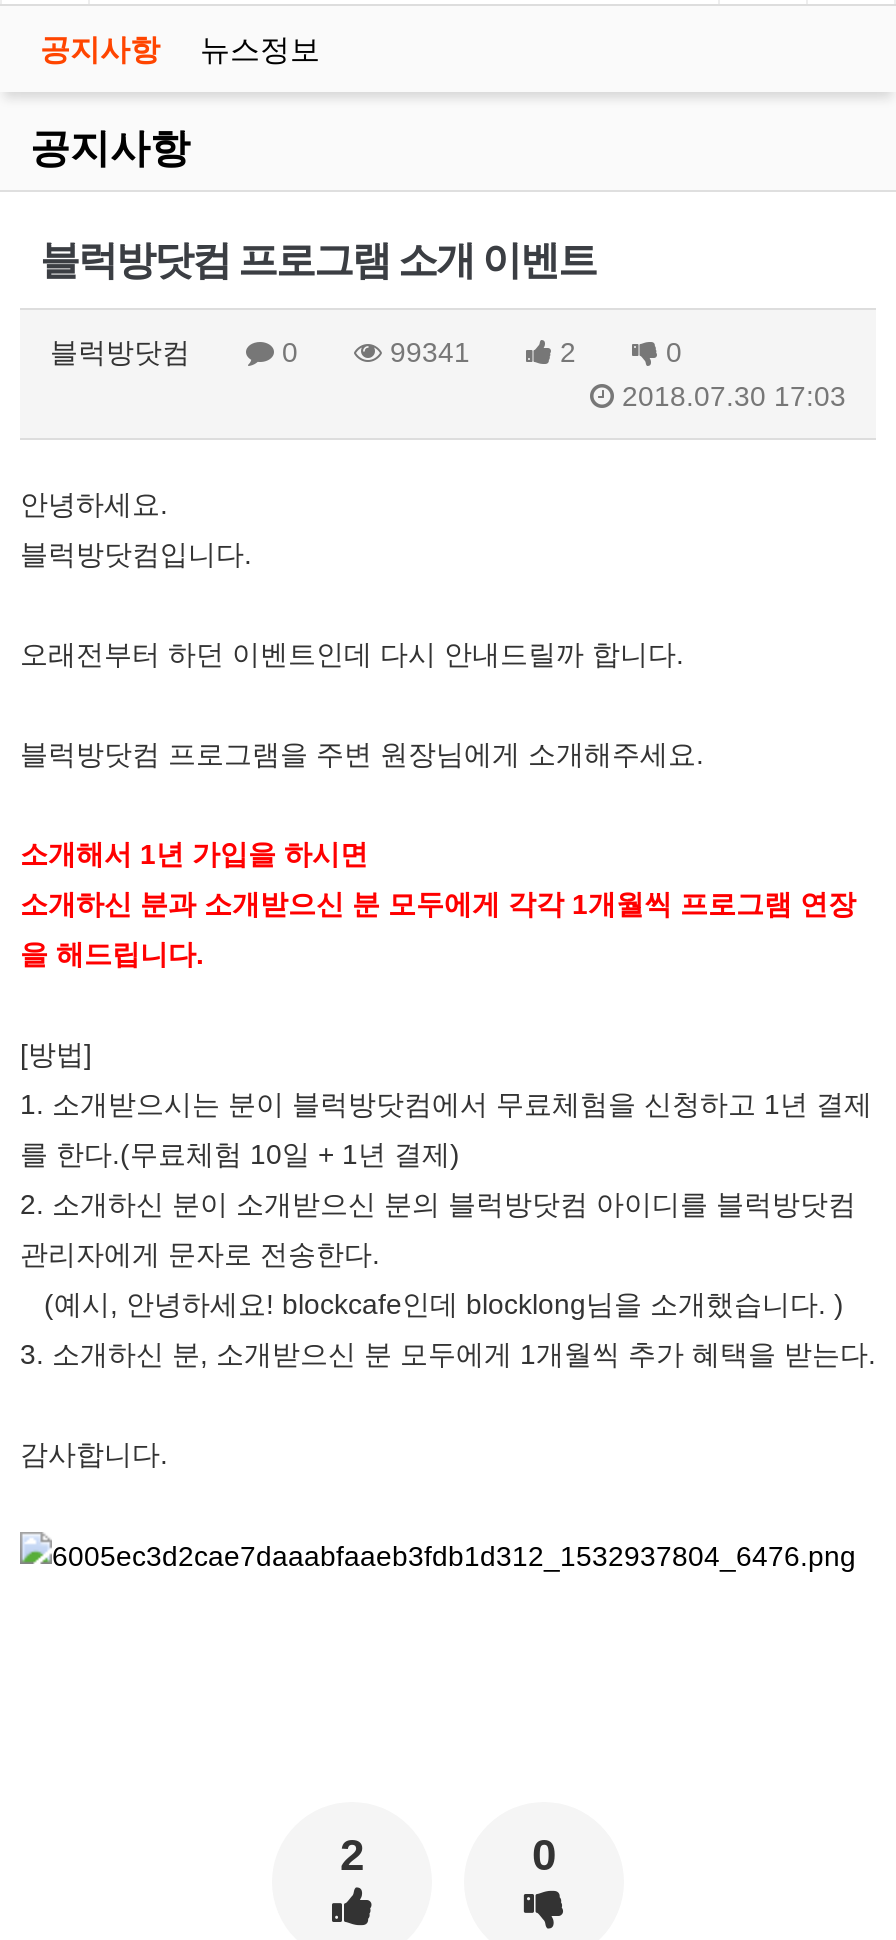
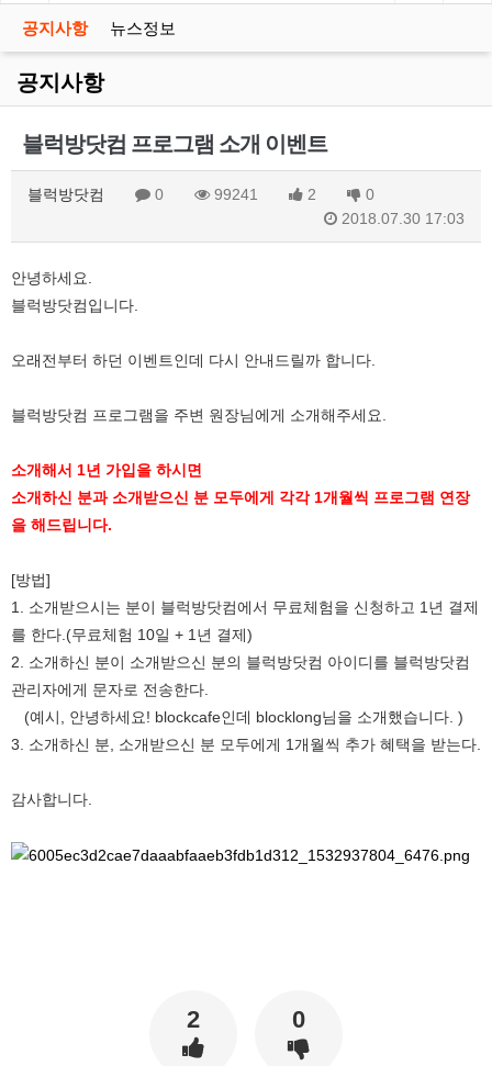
[382,336,478,368] 99341 -> [210,186,262,203] 99241

